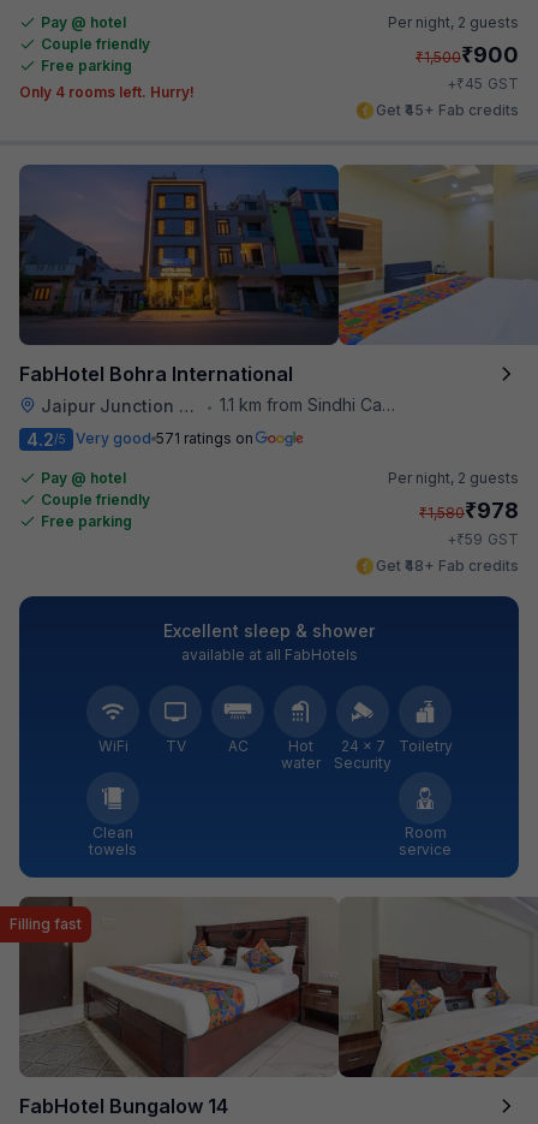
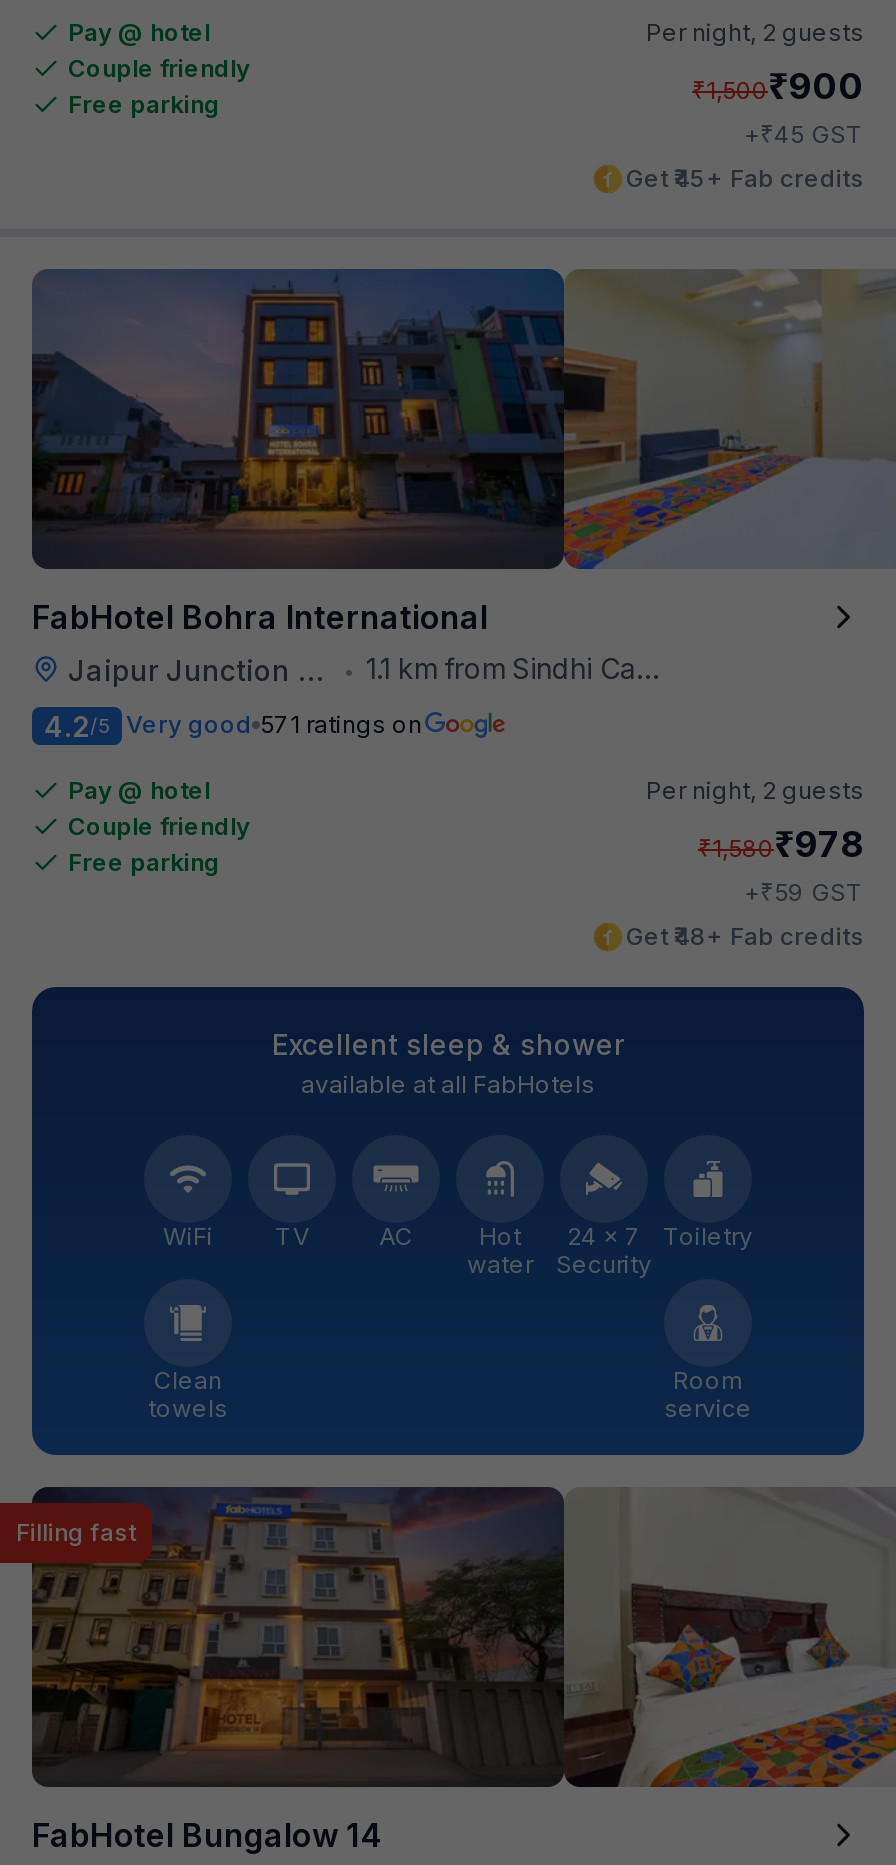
[19,82,195,100] Only 4 rooms left. Hurry! -> none
[19,897,340,1078] [image] -> [30,1485,566,1789] [image]

